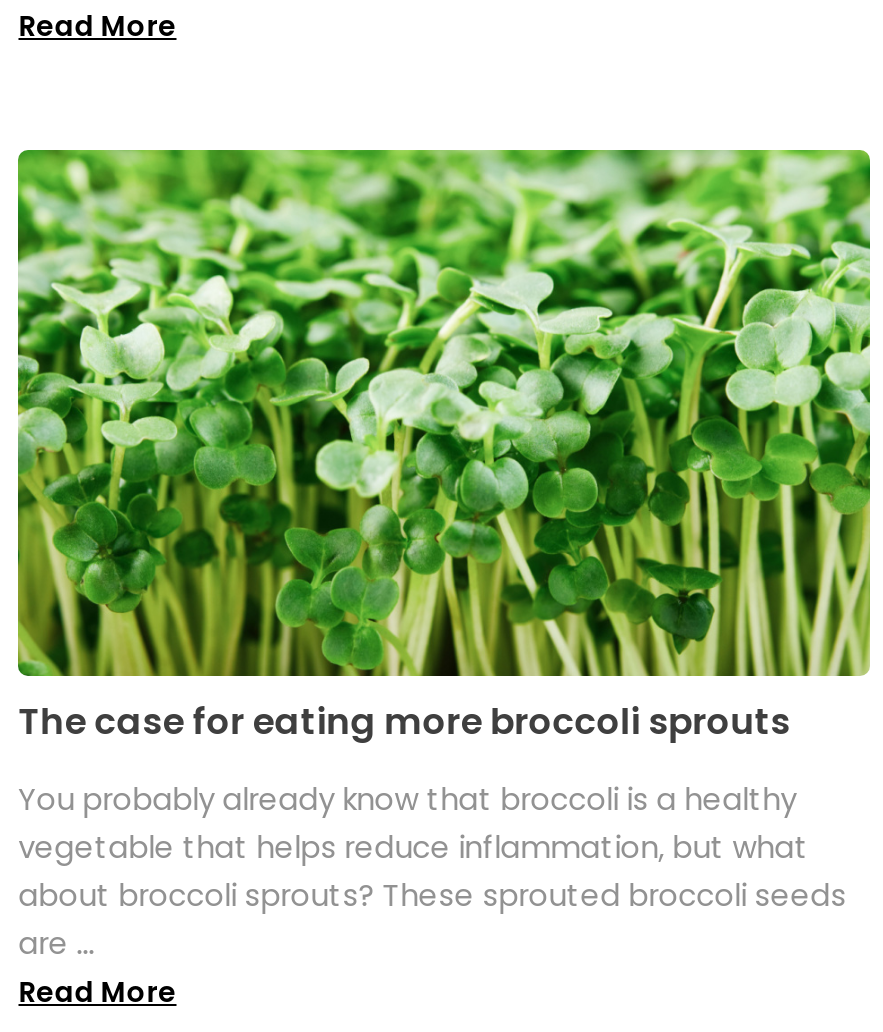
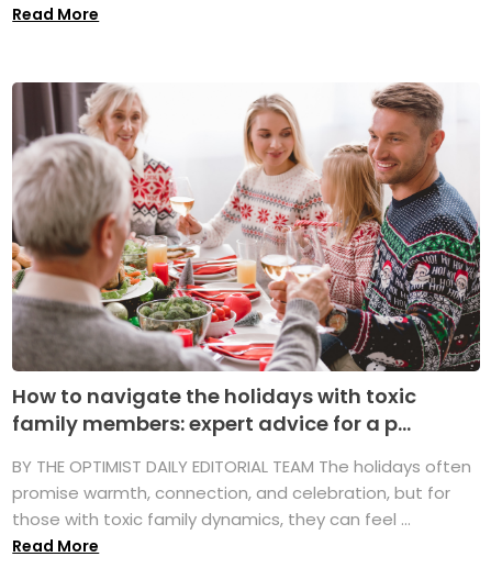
[16,148,872,747] [image] | The case for eating more broccoli sprouts -> [11,81,481,438] [image] | How to navigate the holidays with toxic | family members: expert advice for a p...
[18,779,846,965] You probably already know that broccoli is a healthy | vegetable that helps reduce inflammation, but what | about broccoli sprouts? These sprouted broccoli seeds | are ... -> [12,455,471,531] BY THE OPTIMIST DAILY EDITORIAL TEAM The holidays often | promise warmth, connection, and celebration, but for | those with toxic family dynamics, they can feel ...

